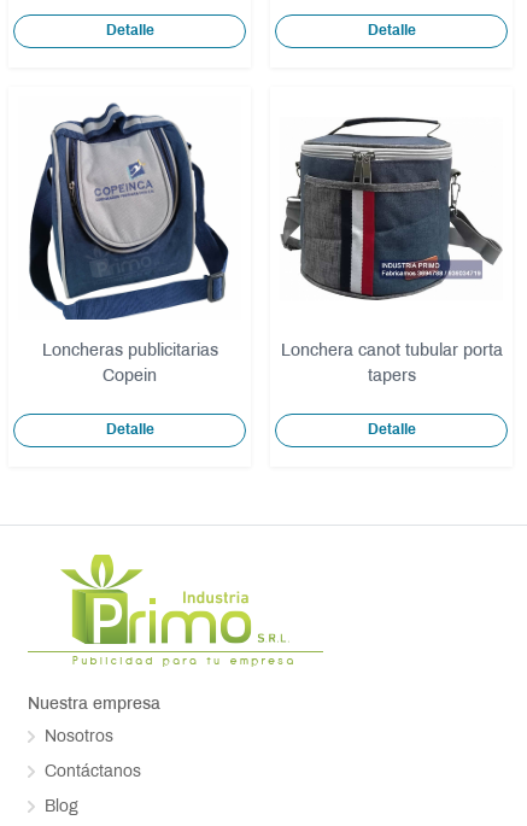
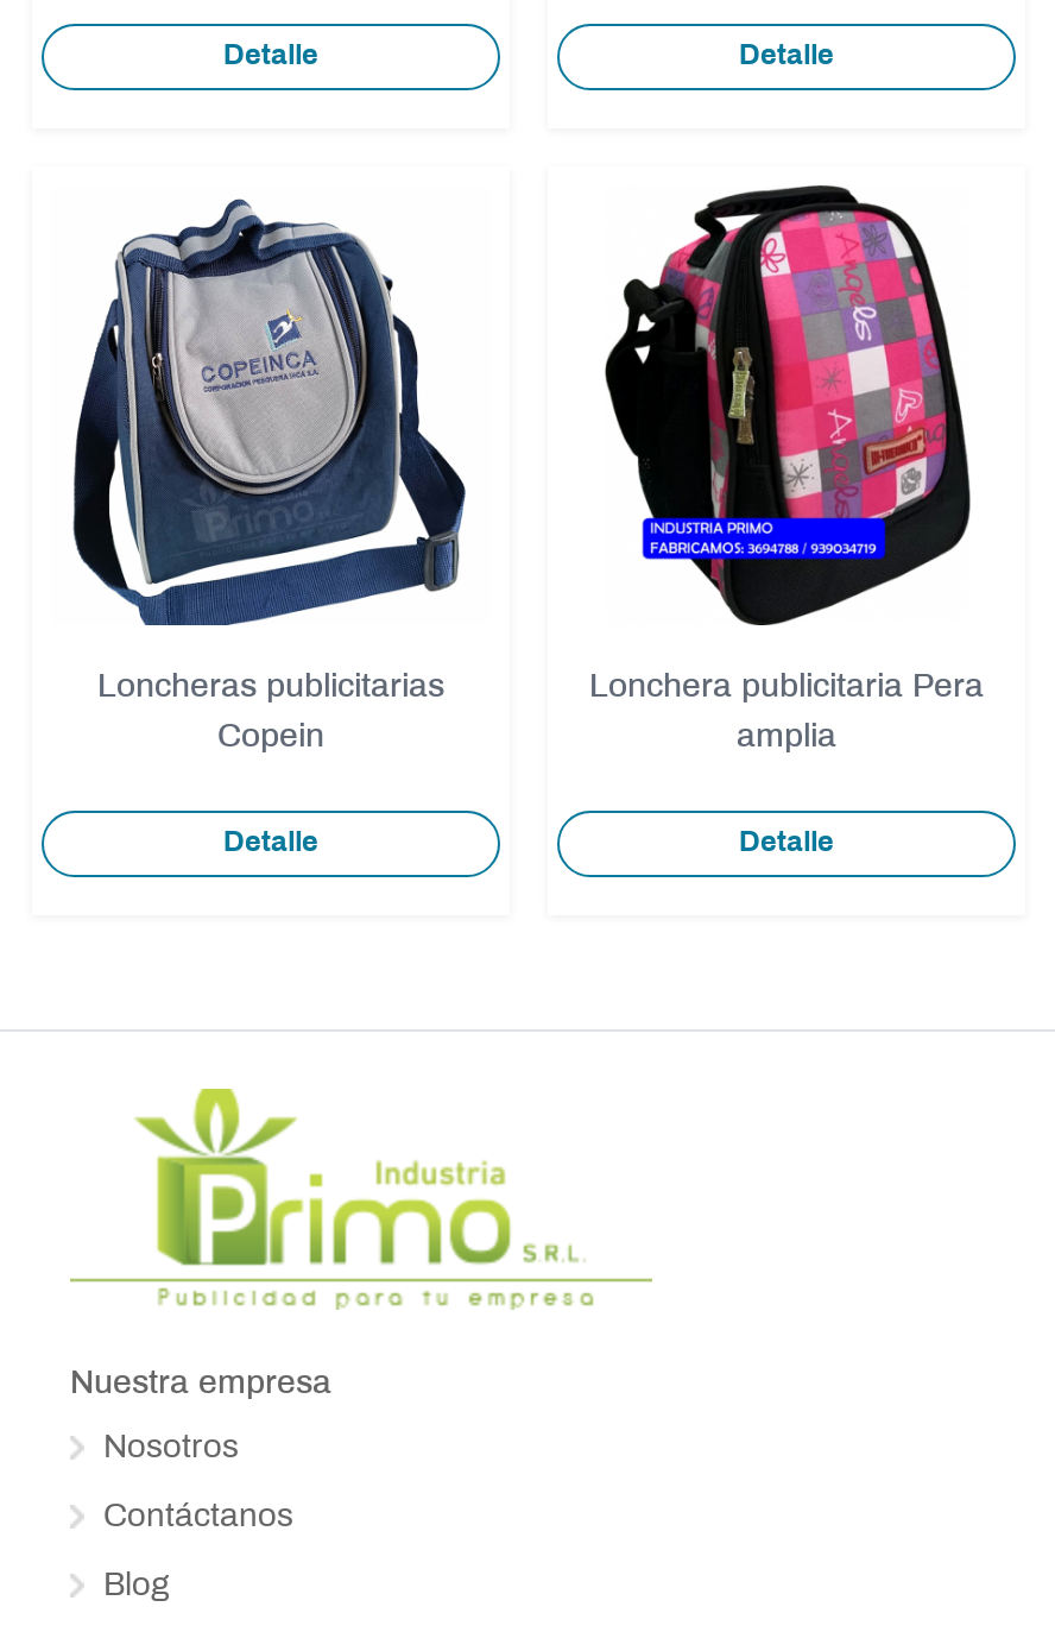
[280,96,503,359] [image] | Lonchera canot tubular porta -> [569,183,1004,704] [image] | Lonchera publicitaria Pera
[367,369,415,385] tapers -> [737,723,836,754] amplia

